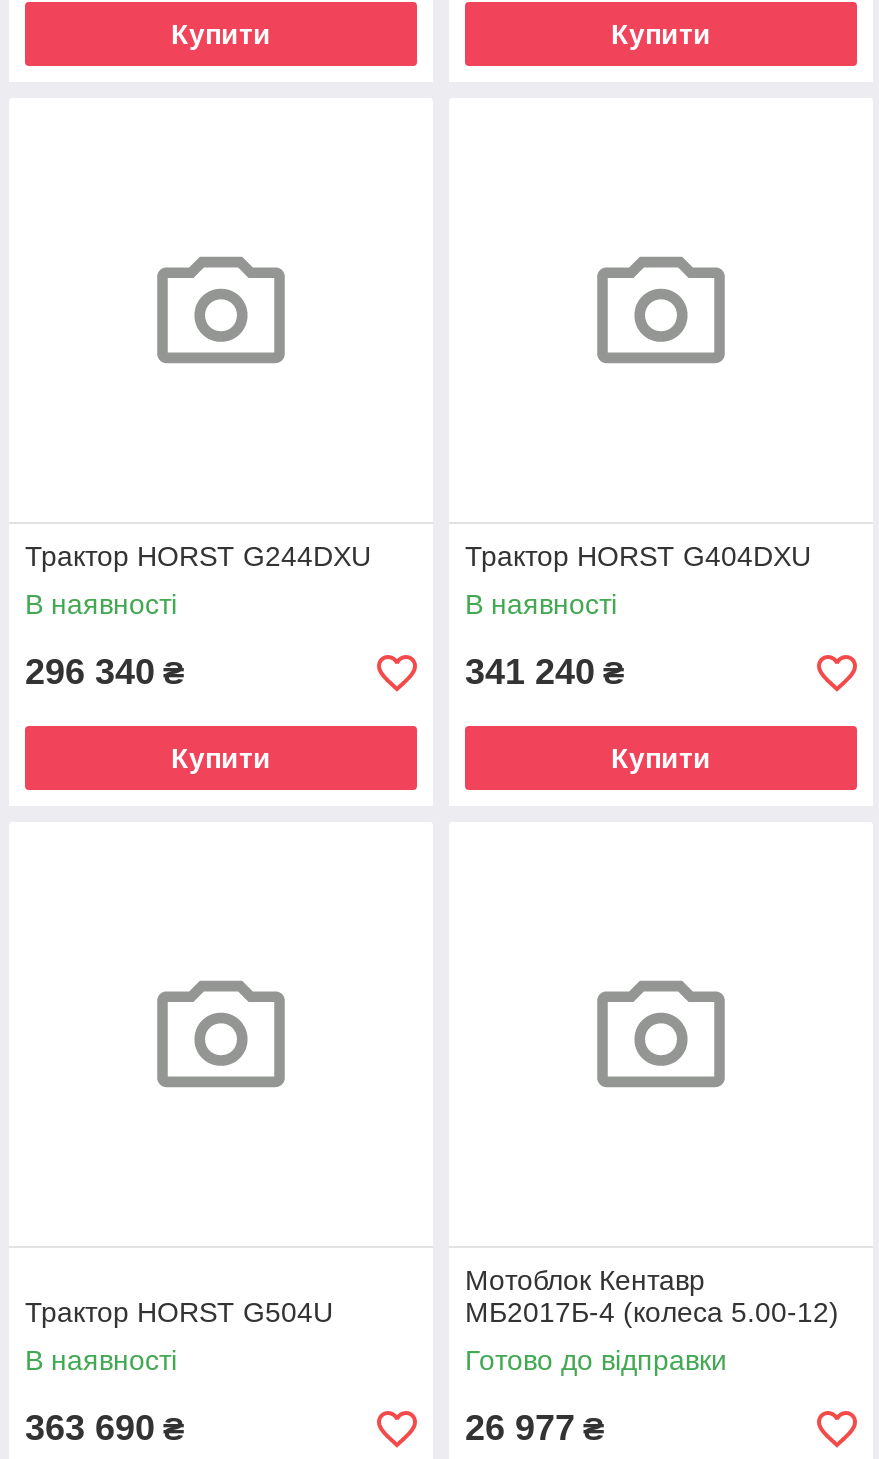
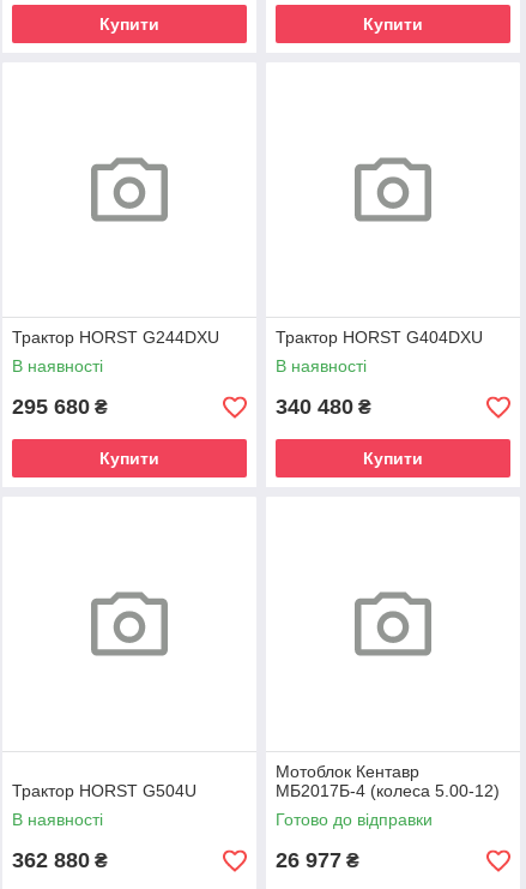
[25,653,185,693] 296 340 ₴ -> [12,395,108,419] 295 680 ₴
[465,653,625,693] 341 240 ₴ -> [276,395,371,419] 340 480 ₴
[25,1409,185,1449] 363 690 ₴ -> [12,849,108,873] 362 880 ₴

